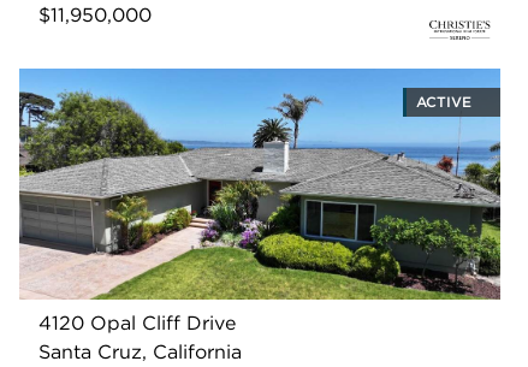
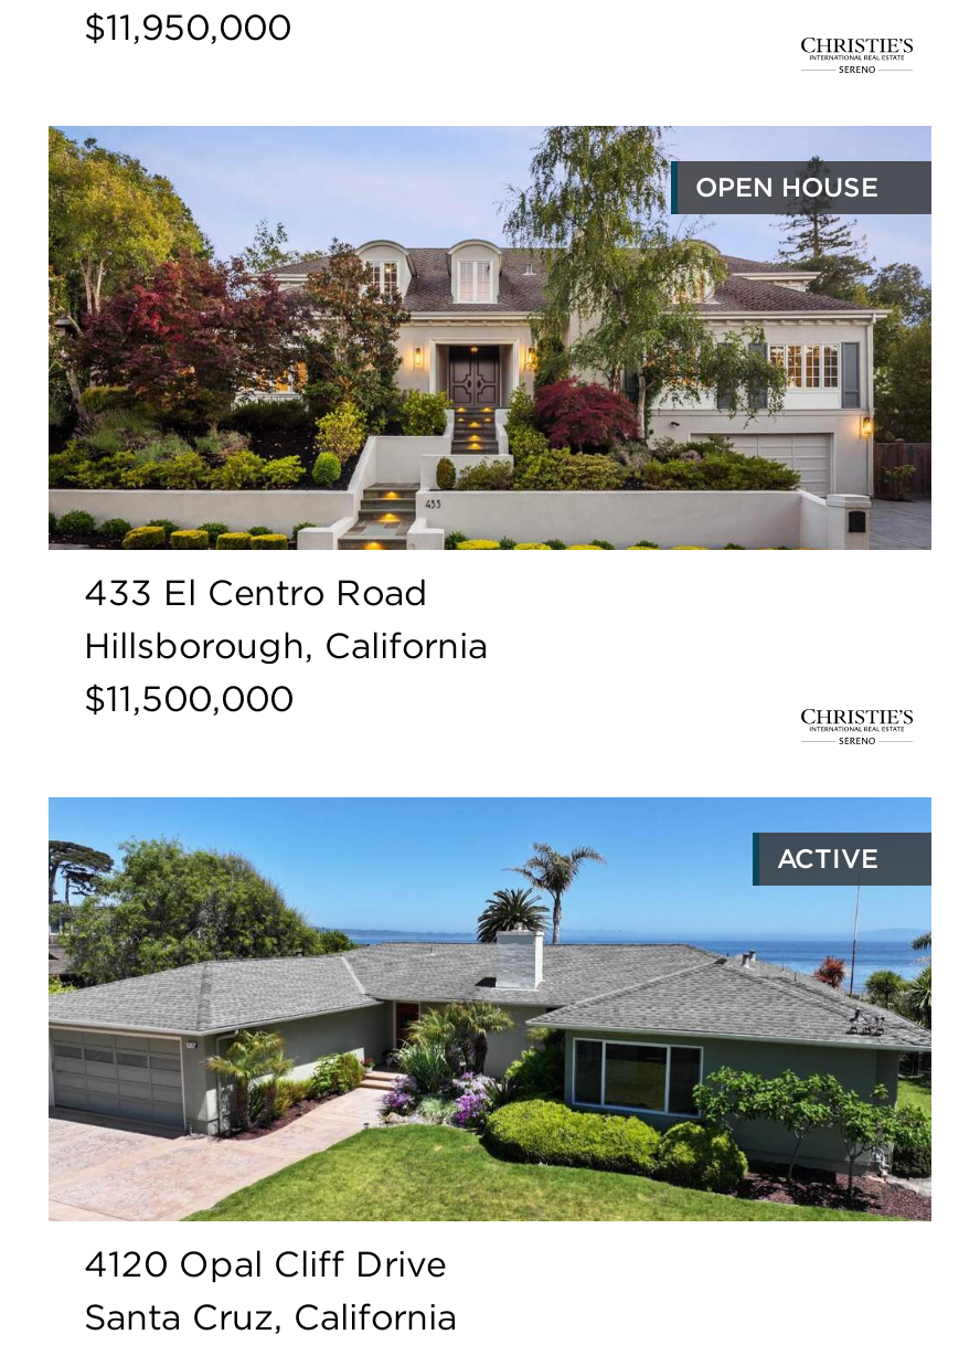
none -> [46,124,934,552] [image] | OPEN HOUSE
none -> [84,572,488,720] 433 El Centro Road | Hillsborough, California | $11,500,000

